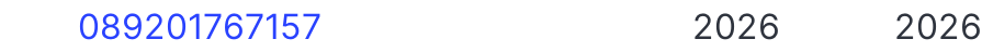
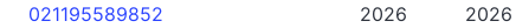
[78,4,321,47] 089201767157 -> [28,2,163,26] 021195589852

